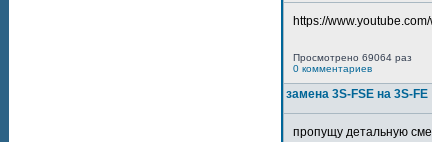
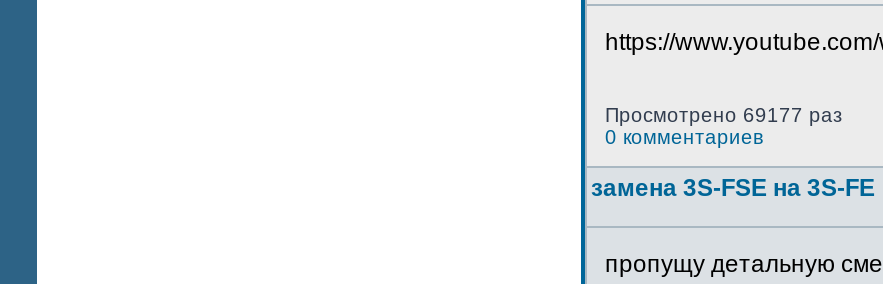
[293,52,412,63] Просмотрено 69064 раз -> [605,104,843,126] Просмотрено 69177 раз

